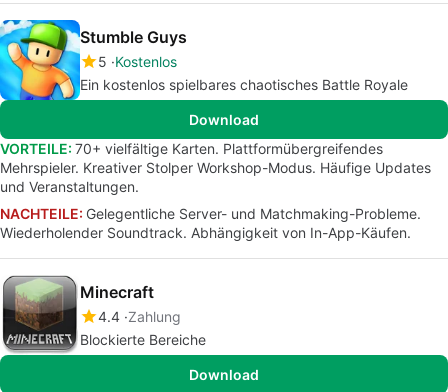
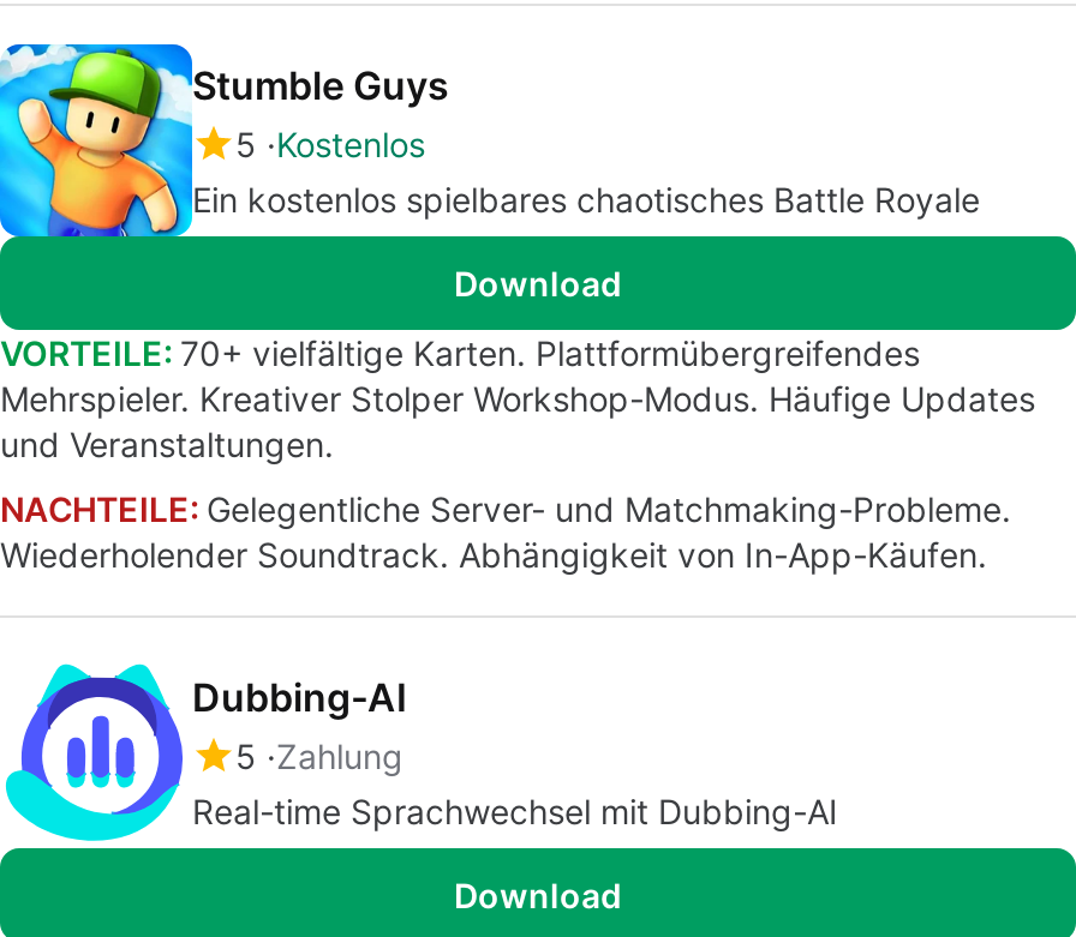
[3,275,206,353] [image] | Minecraft | 4.4 Zahlung | Blockierte Bereiche -> [7,659,838,843] [image] | Dubbing-AI | 5 Zahlung | Real-time Sprachwechsel mit Dubbing-AI

